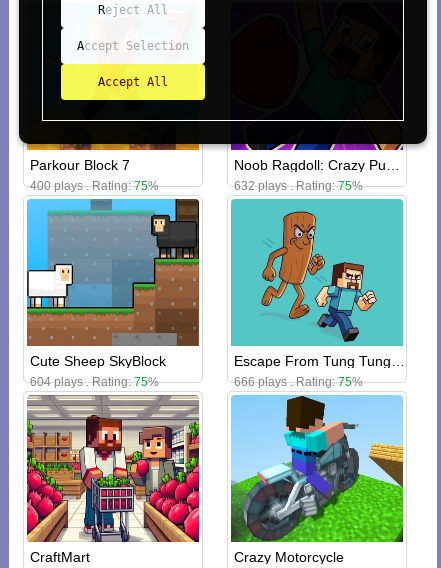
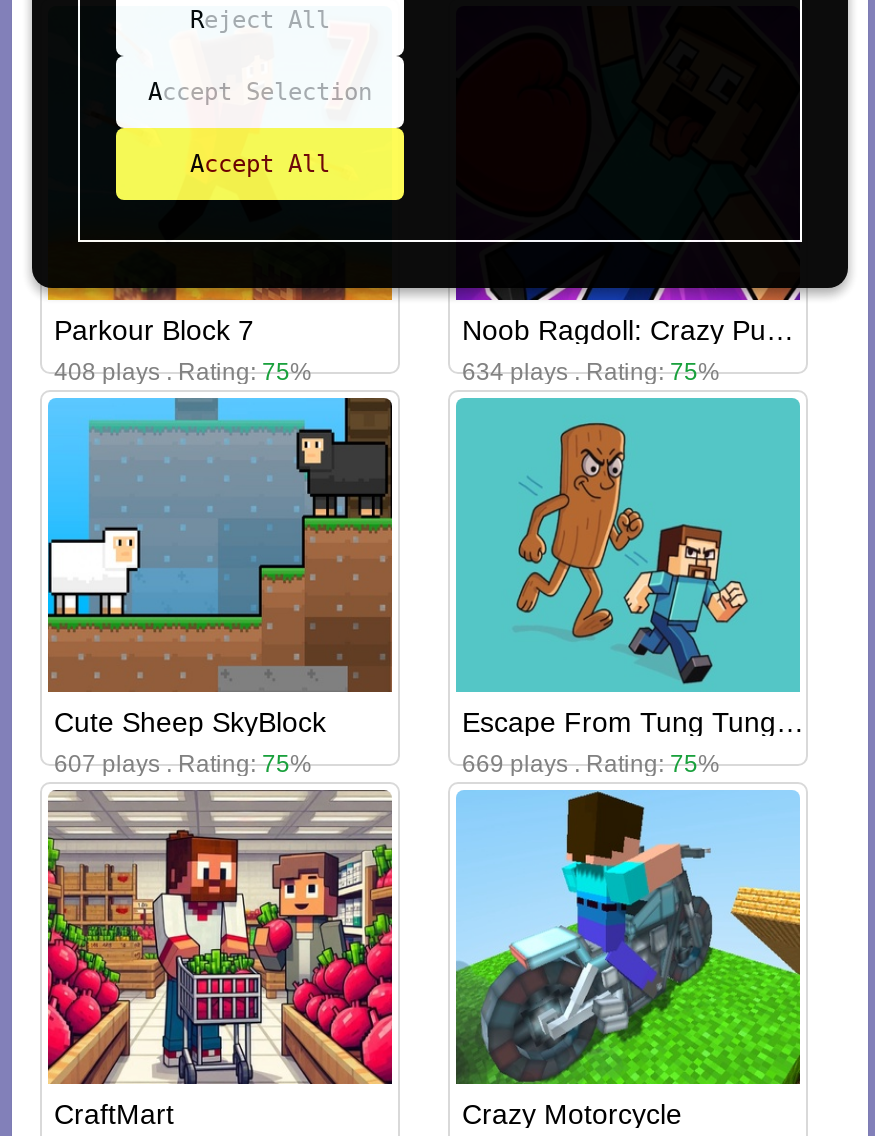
[30,179,159,193] 400 plays . Rating: 75% -> [54,358,312,386] 408 plays . Rating: 75%
[234,179,363,193] 632 plays . Rating: 75% -> [462,358,720,386] 634 plays . Rating: 75%
[30,375,159,389] 604 plays . Rating: 75% -> [54,750,312,778] 607 plays . Rating: 75%
[234,375,363,389] 666 plays . Rating: 75% -> [462,750,720,778] 669 plays . Rating: 75%

